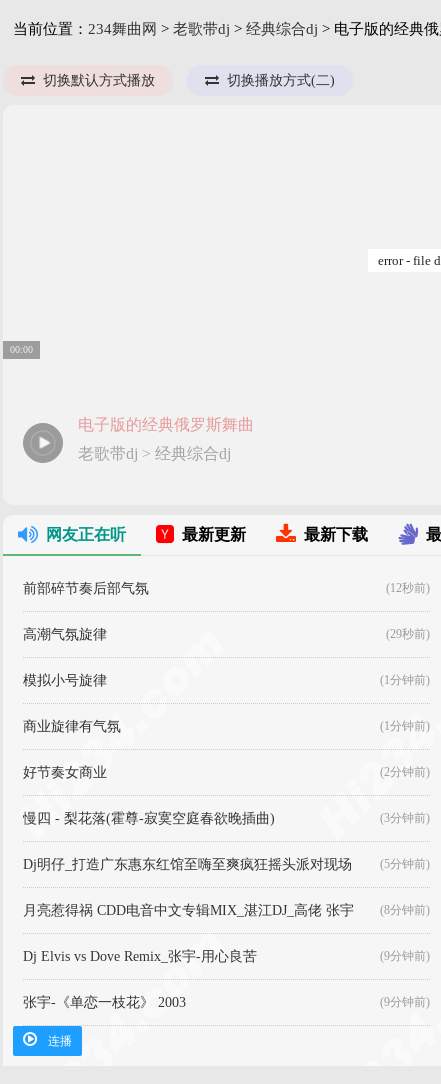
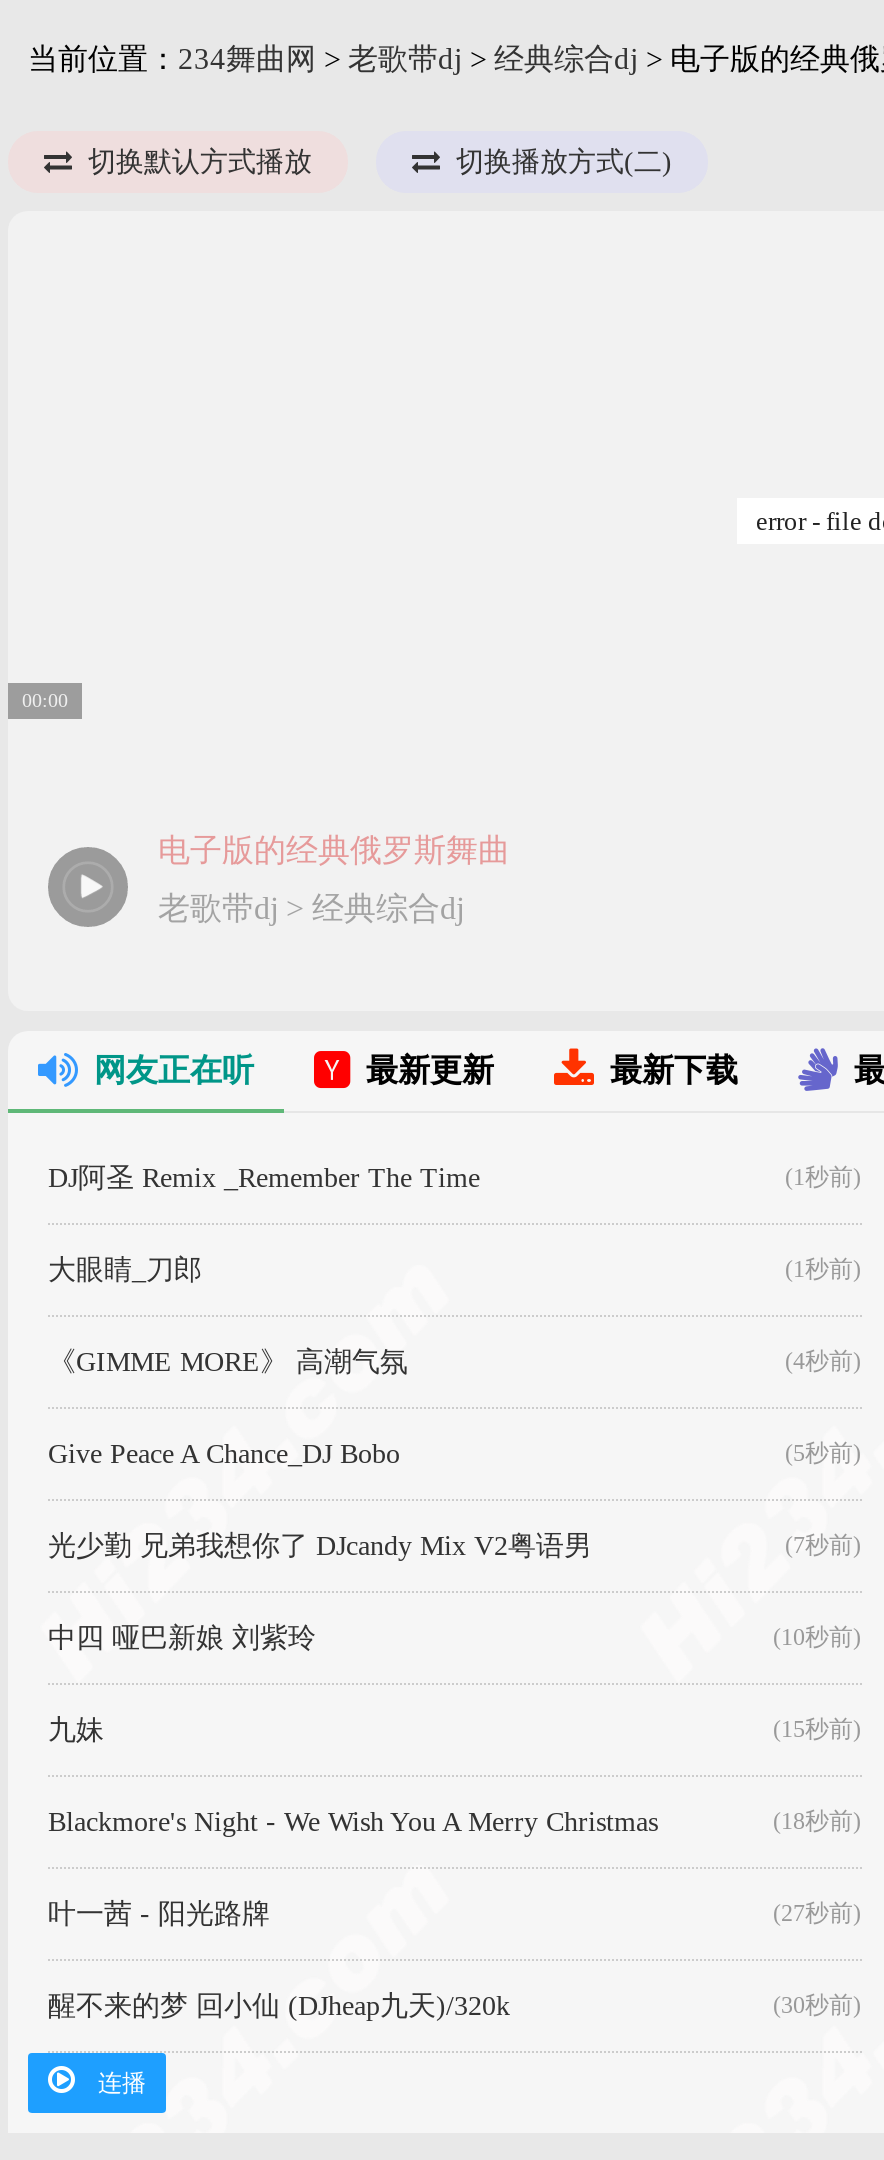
[23,581,429,596] 前部碎节奏后部气氛 | (12秒前) -> [48,1163,861,1193] DJ阿圣 Remix _Remember The Time | (1秒前)
[23,627,429,642] 高潮气氛旋律 | (29秒前) -> [48,1255,861,1285] 大眼睛_刀郎 | (1秒前)
[23,673,429,688] 模拟小号旋律 | (1分钟前) -> [48,1347,861,1377] 《GIMME MORE》 高潮气氛 | (4秒前)
[23,719,429,734] 商业旋律有气氛 | (1分钟前) -> [48,1439,861,1469] Give Peace A Chance_DJ Bobo | (5秒前)
[23,765,429,780] 好节奏女商业 | (2分钟前) -> [48,1531,861,1561] 光少勤 兄弟我想你了 DJcandy Mix V2粤语男 | (7秒前)
[23,811,429,826] 慢四 - 梨花落(霍尊-寂寞空庭春欲晚插曲) | (3分钟前) -> [48,1623,861,1653] 中四 哑巴新娘 刘紫玲 | (10秒前)
[23,857,429,872] Dj明仔_打造广东惠东红馆至嗨至爽疯狂摇头派对现场 | (5分钟前) -> [48,1715,861,1745] 九妹 | (15秒前)
[23,903,429,918] 月亮惹得祸 CDD电音中文专辑MIX_湛江DJ_高佬 张宇 | (8分钟前) -> [48,1807,861,1837] Blackmore's Night - We Wish You A Merry Christmas | (18秒前)
[23,949,429,964] Dj Elvis vs Dove Remix_张宇-用心良苦 | (9分钟前) -> [48,1899,861,1929] 叶一茜 - 阳光路牌 | (27秒前)
[23,995,429,1010] 张宇-《单恋一枝花》 2003 | (9分钟前) -> [48,1991,861,2021] 醒不来的梦 回小仙 (DJheap九天)/320k | (30秒前)

